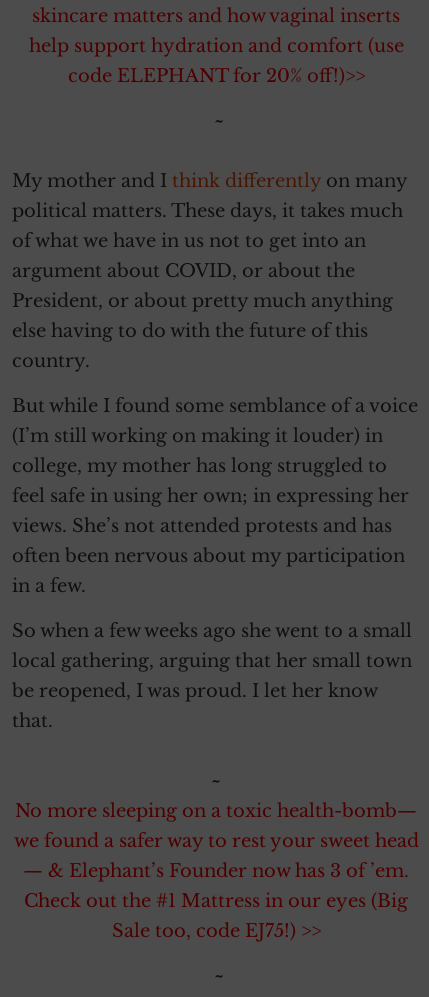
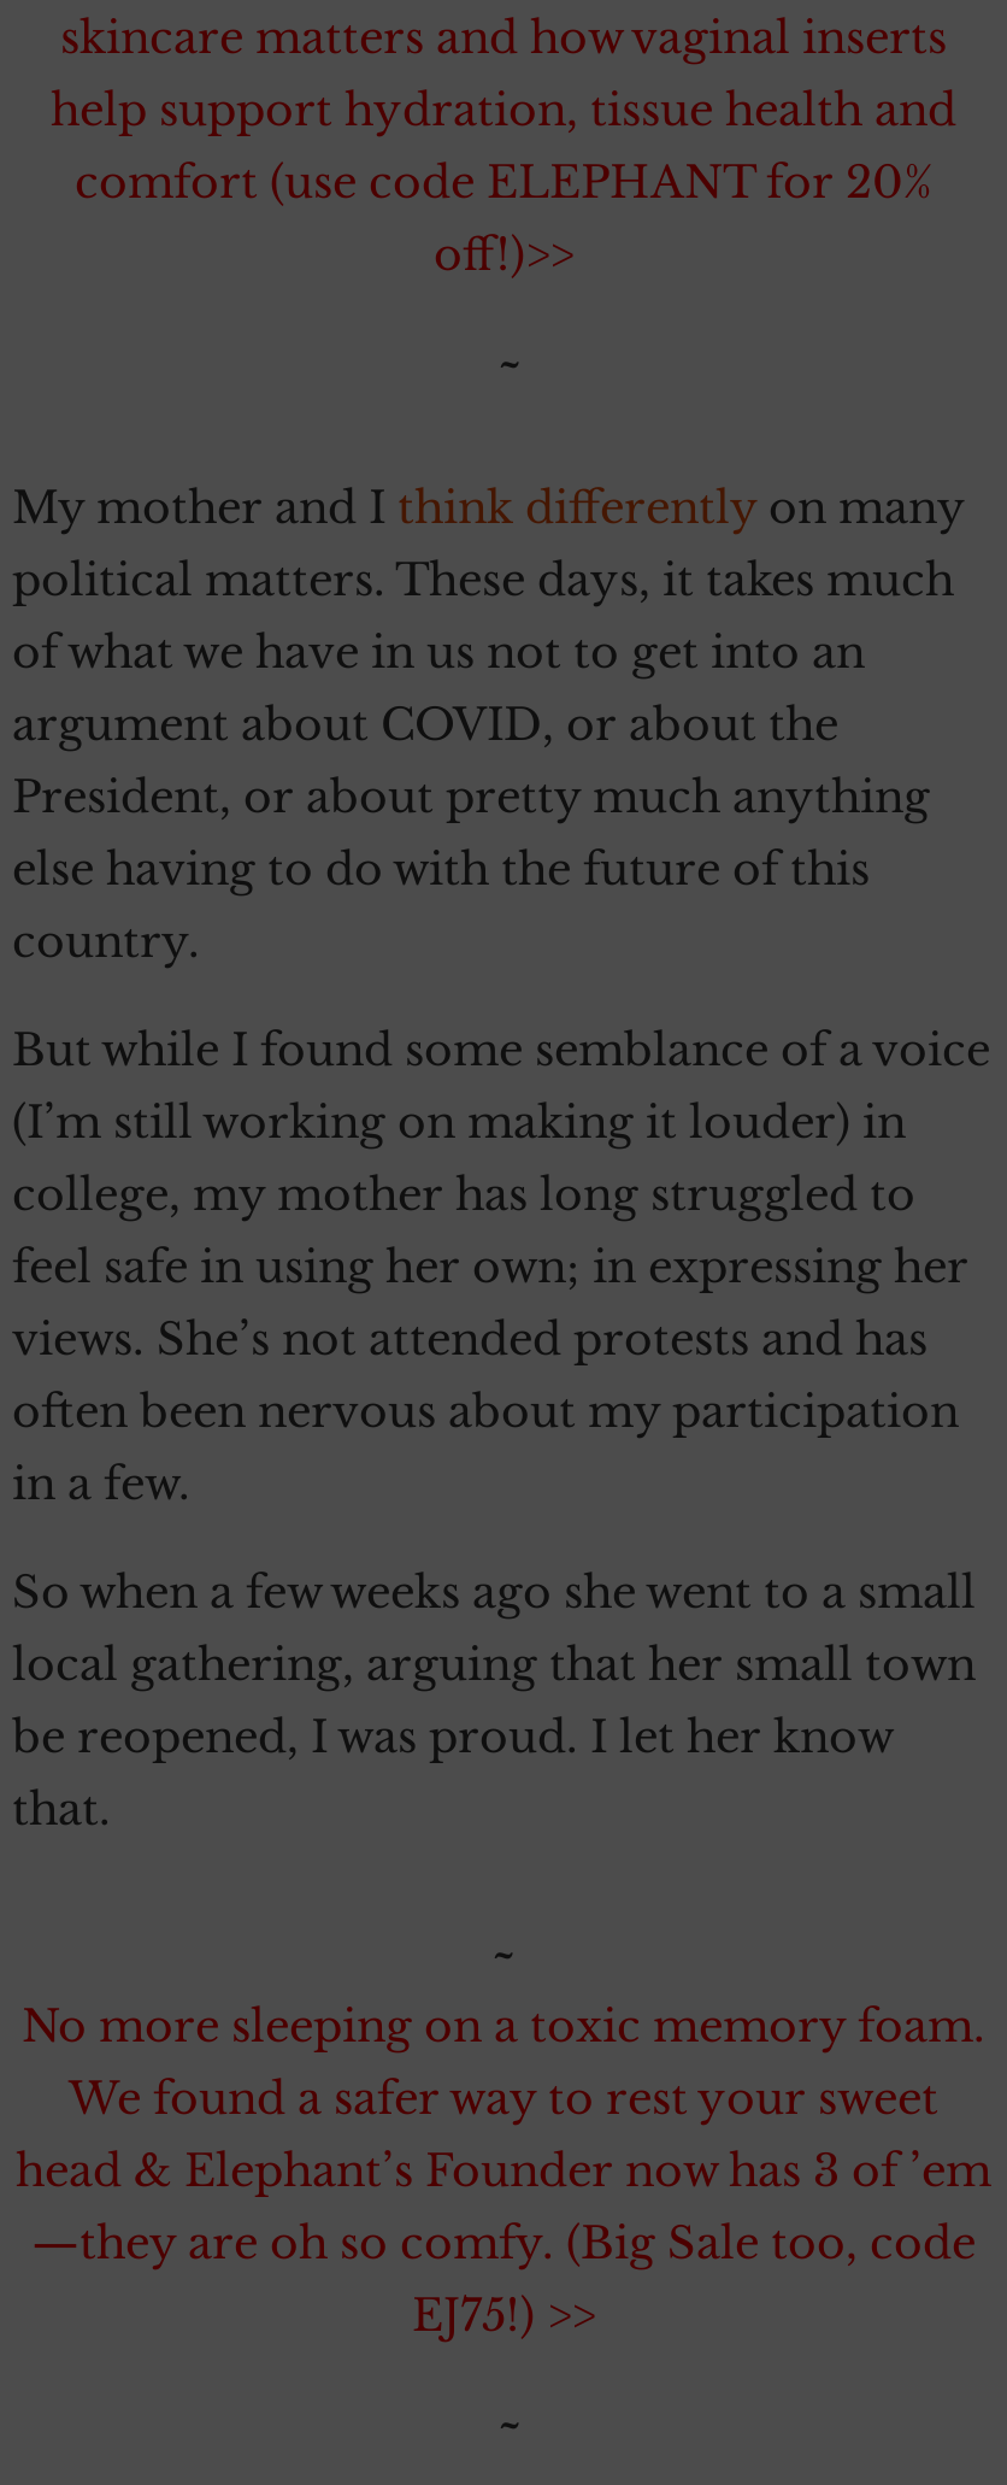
[28,35,403,87] help support hydration and comfort (use | code ELEPHANT for 20% off!)>> -> [51,84,956,282] help support hydration, tissue health and | comfort (use code ELEPHANT for 20% | off!)>>
[13,800,418,942] No more sleeping on a toxic health-bomb— | we found a safer way to rest your sweet head | — & Elephant’s Founder now has 3 of ’em. | Check out the #1 Mattress in our eyes (Big | Sale too, code EJ75!) >> -> [16,2001,991,2343] No more sleeping on a toxic memory foam. | We found a safer way to rest your sweet | head & Elephant’s Founder now has 3 of ’em | —they are oh so comfy. (Big Sale too, code | EJ75!) >>

